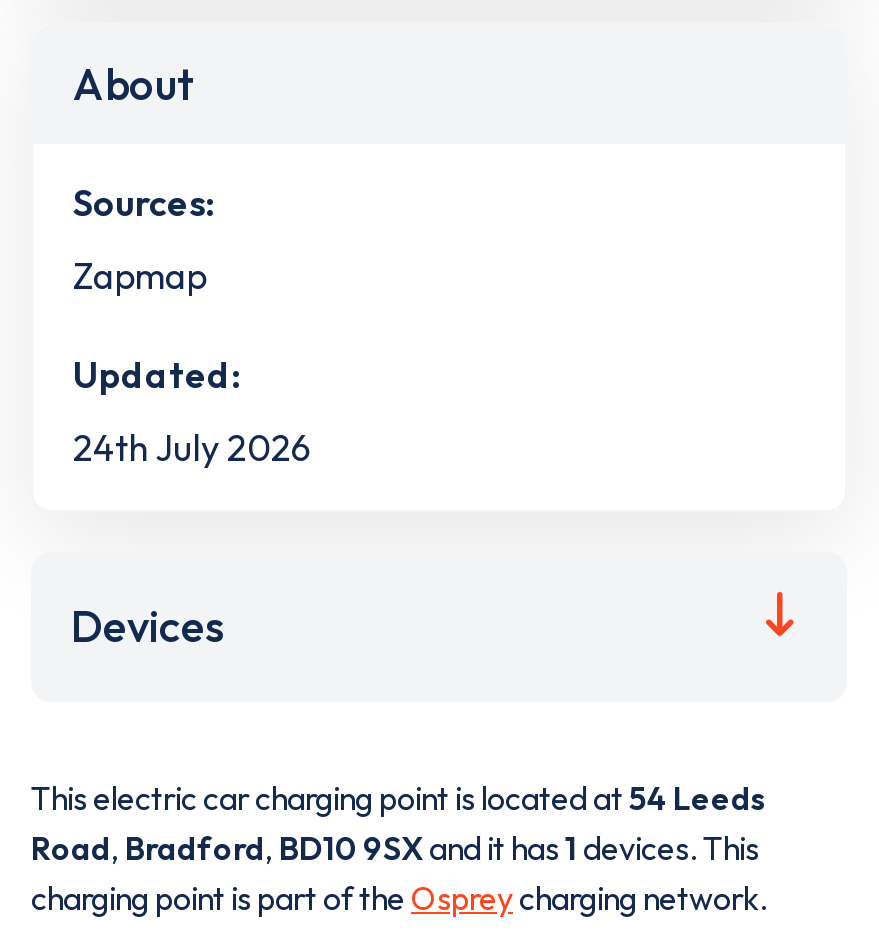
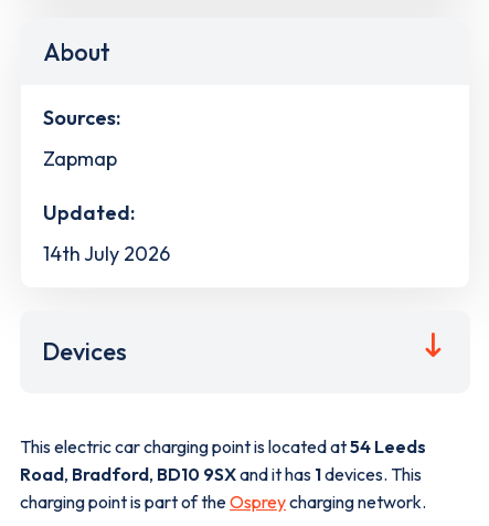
[73,426,311,472] 24th July 2026 -> [43,241,170,267] 14th July 2026

